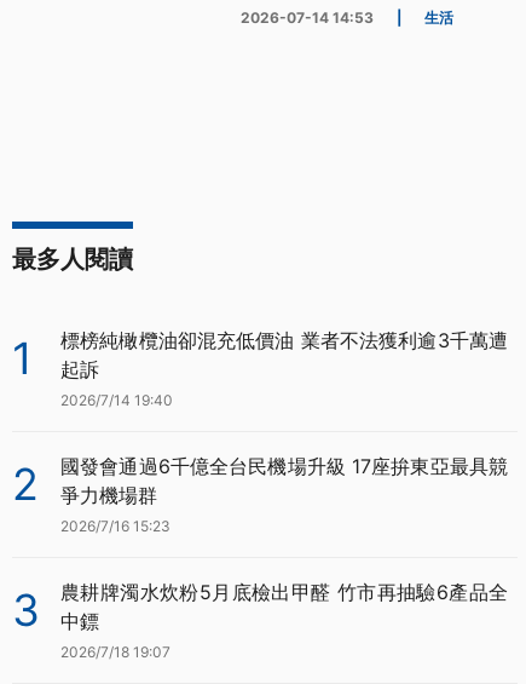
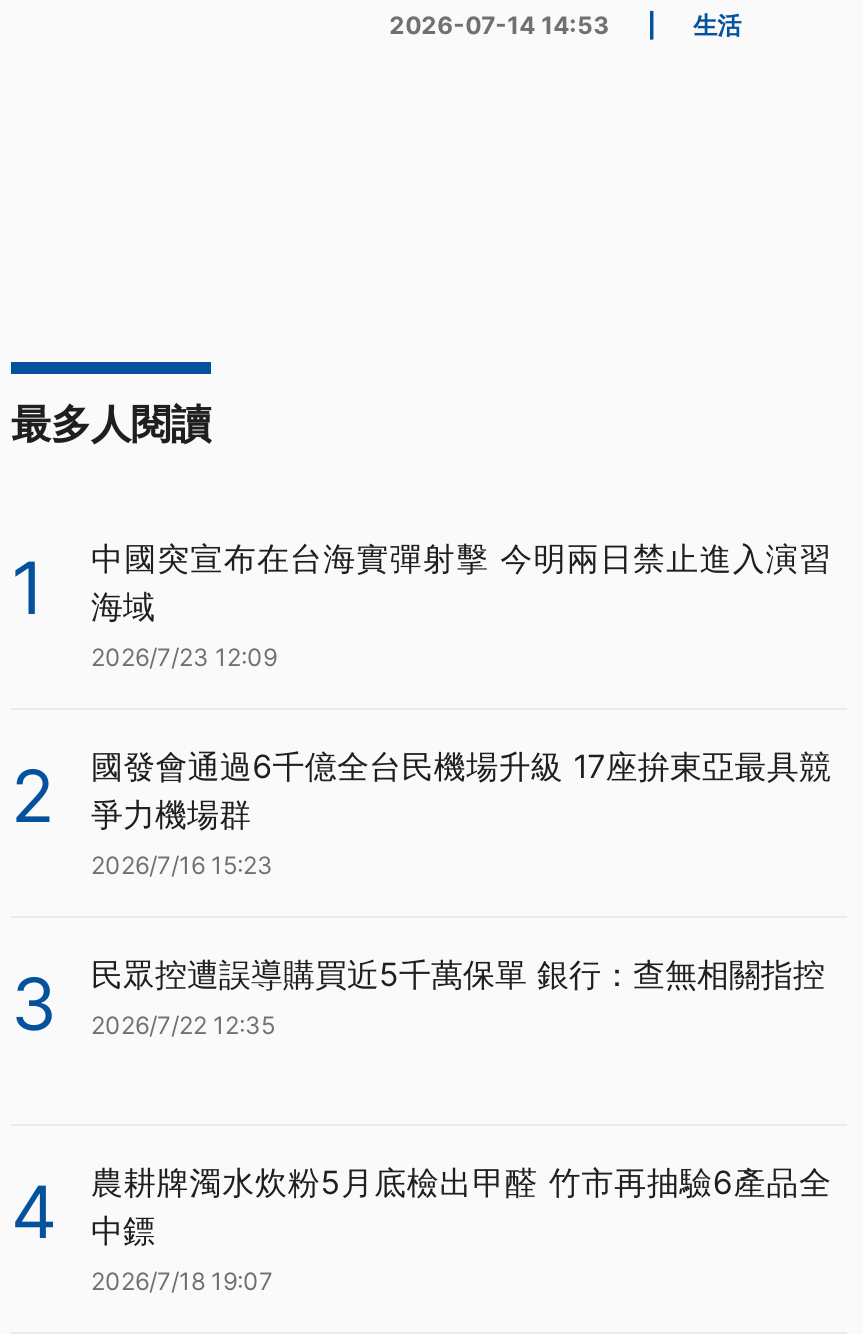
[60,328,508,409] 標榜純橄欖油卻混充低價油 業者不法獲利逾3千萬遭 | 起訴 | 2026/7/14 19:40 -> [91,538,831,672] 中國突宣布在台海實彈射擊 今明兩日禁止進入演習 | 海域 | 2026/7/23 12:09
none -> [11,954,825,1256] 民眾控遭誤導購買近5千萬保單 銀行：查無相關指控 | 2026/7/22 12:35 | 4

